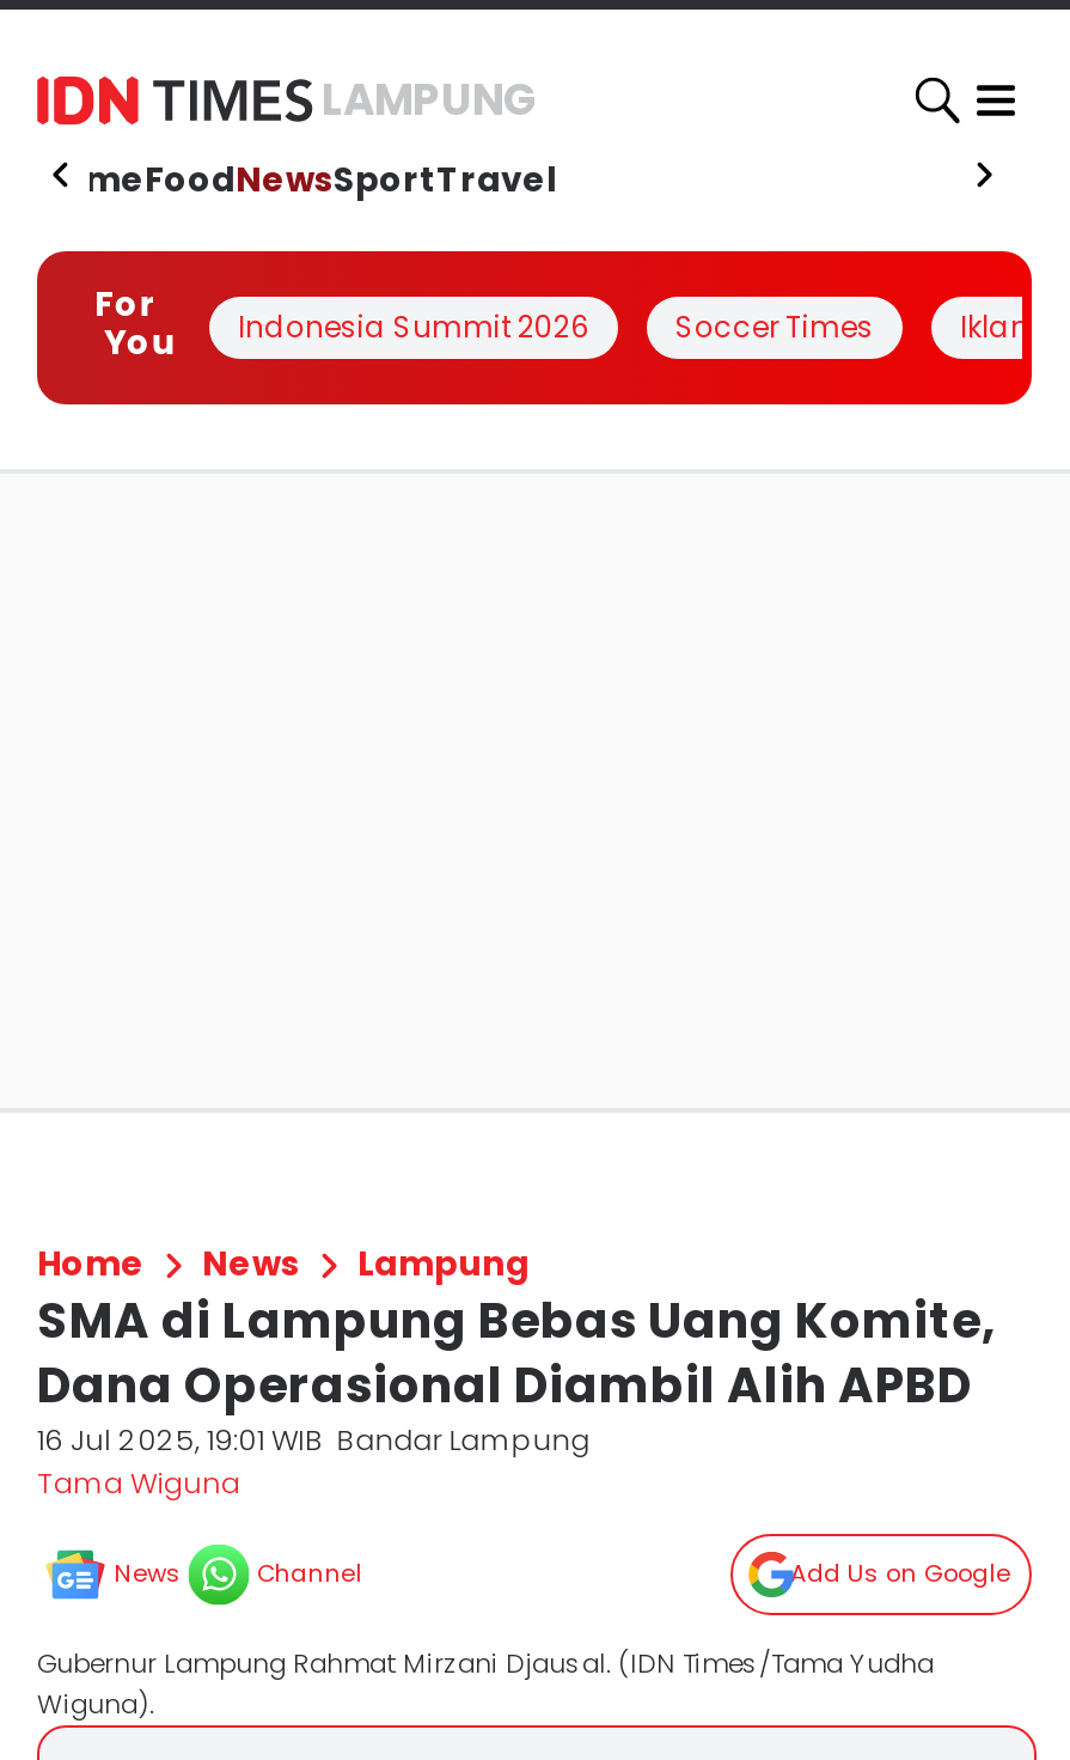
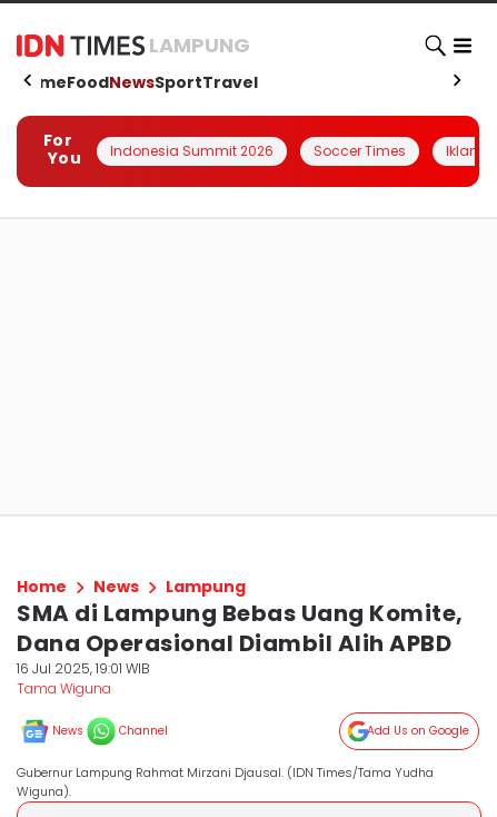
[37,1419,590,1460] 16 Jul 2025, 19:01 WIB Bandar Lampung -> [17,659,150,678] 16 Jul 2025, 19:01 WIB

